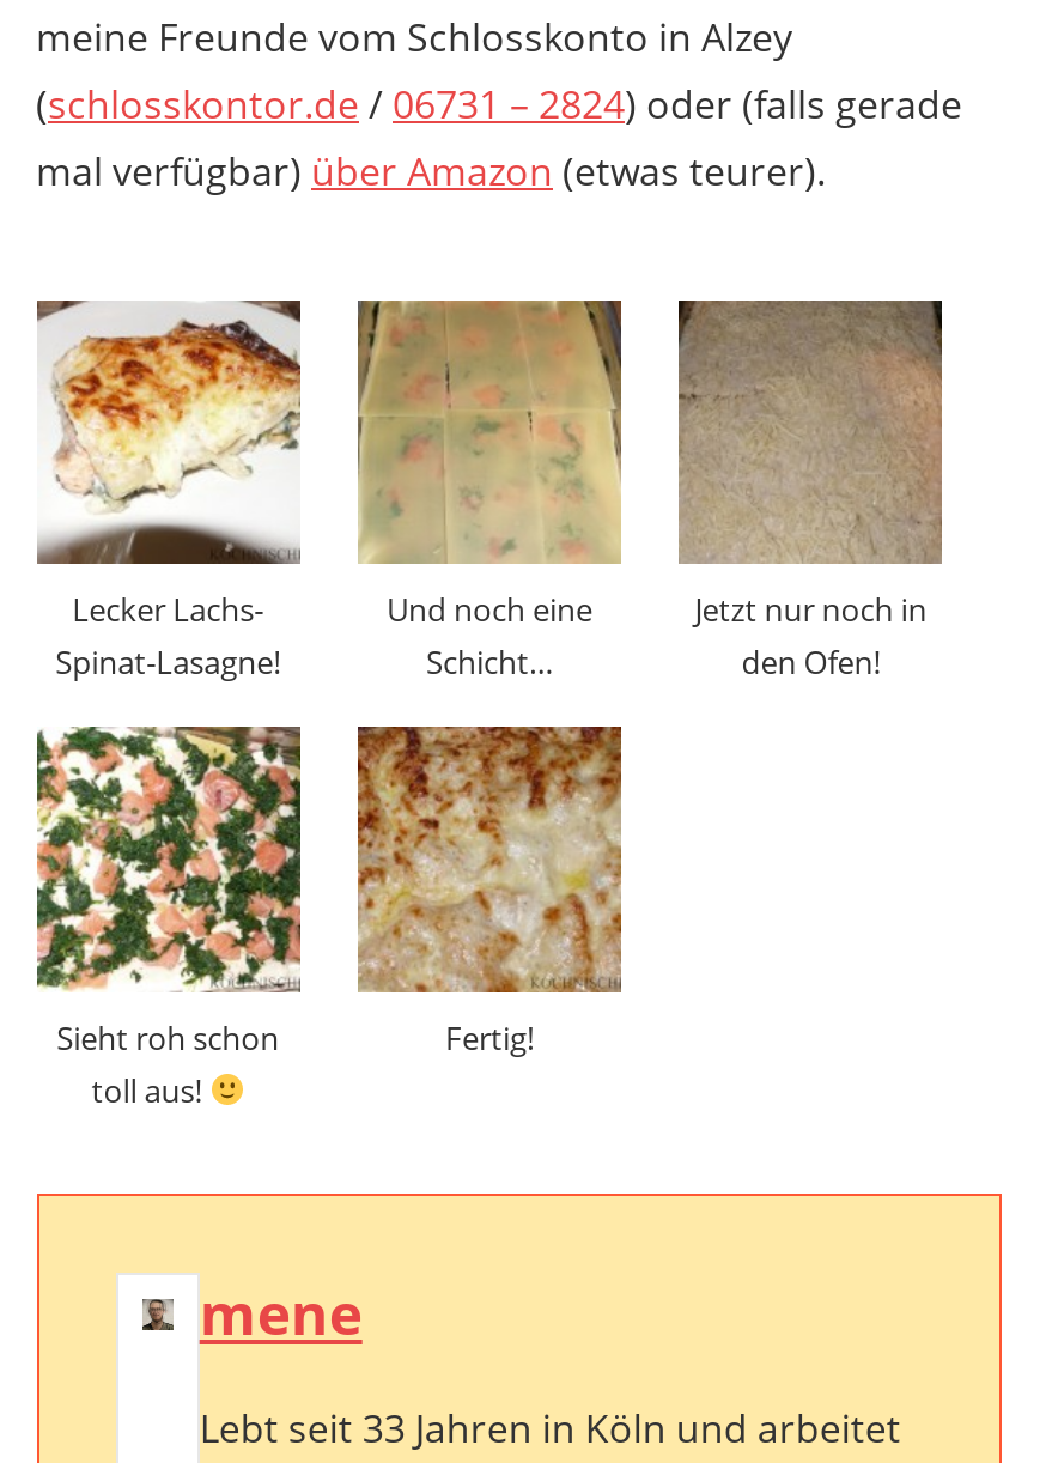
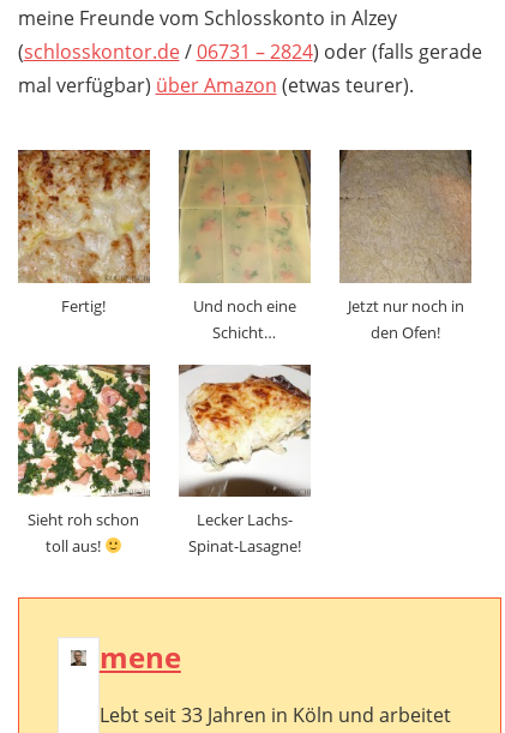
moved [37,299,300,684] -> [179,364,311,557]: [image] | Lecker Lachs- | Spinat-Lasagne!
moved [355,723,624,1059] -> [17,149,151,316]: [image] | Fertig!

